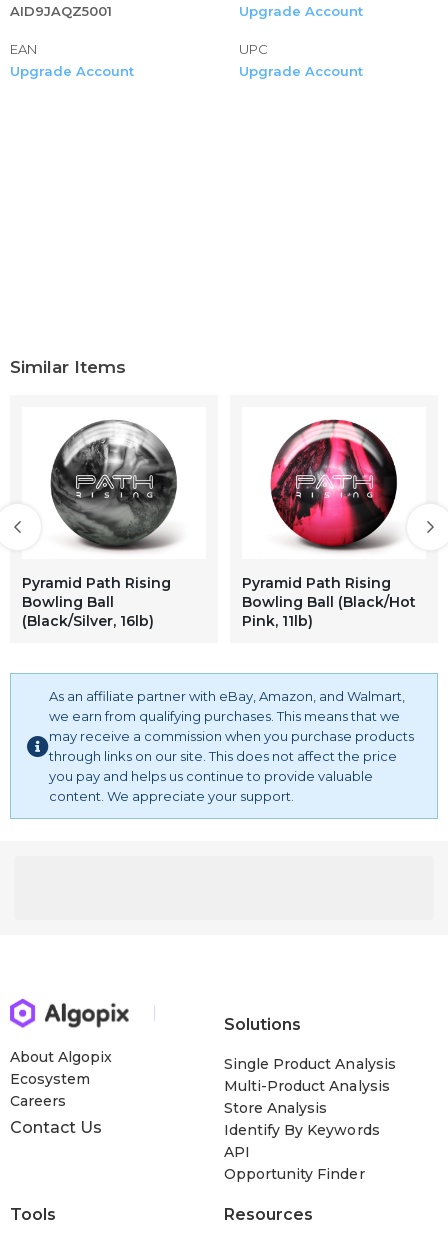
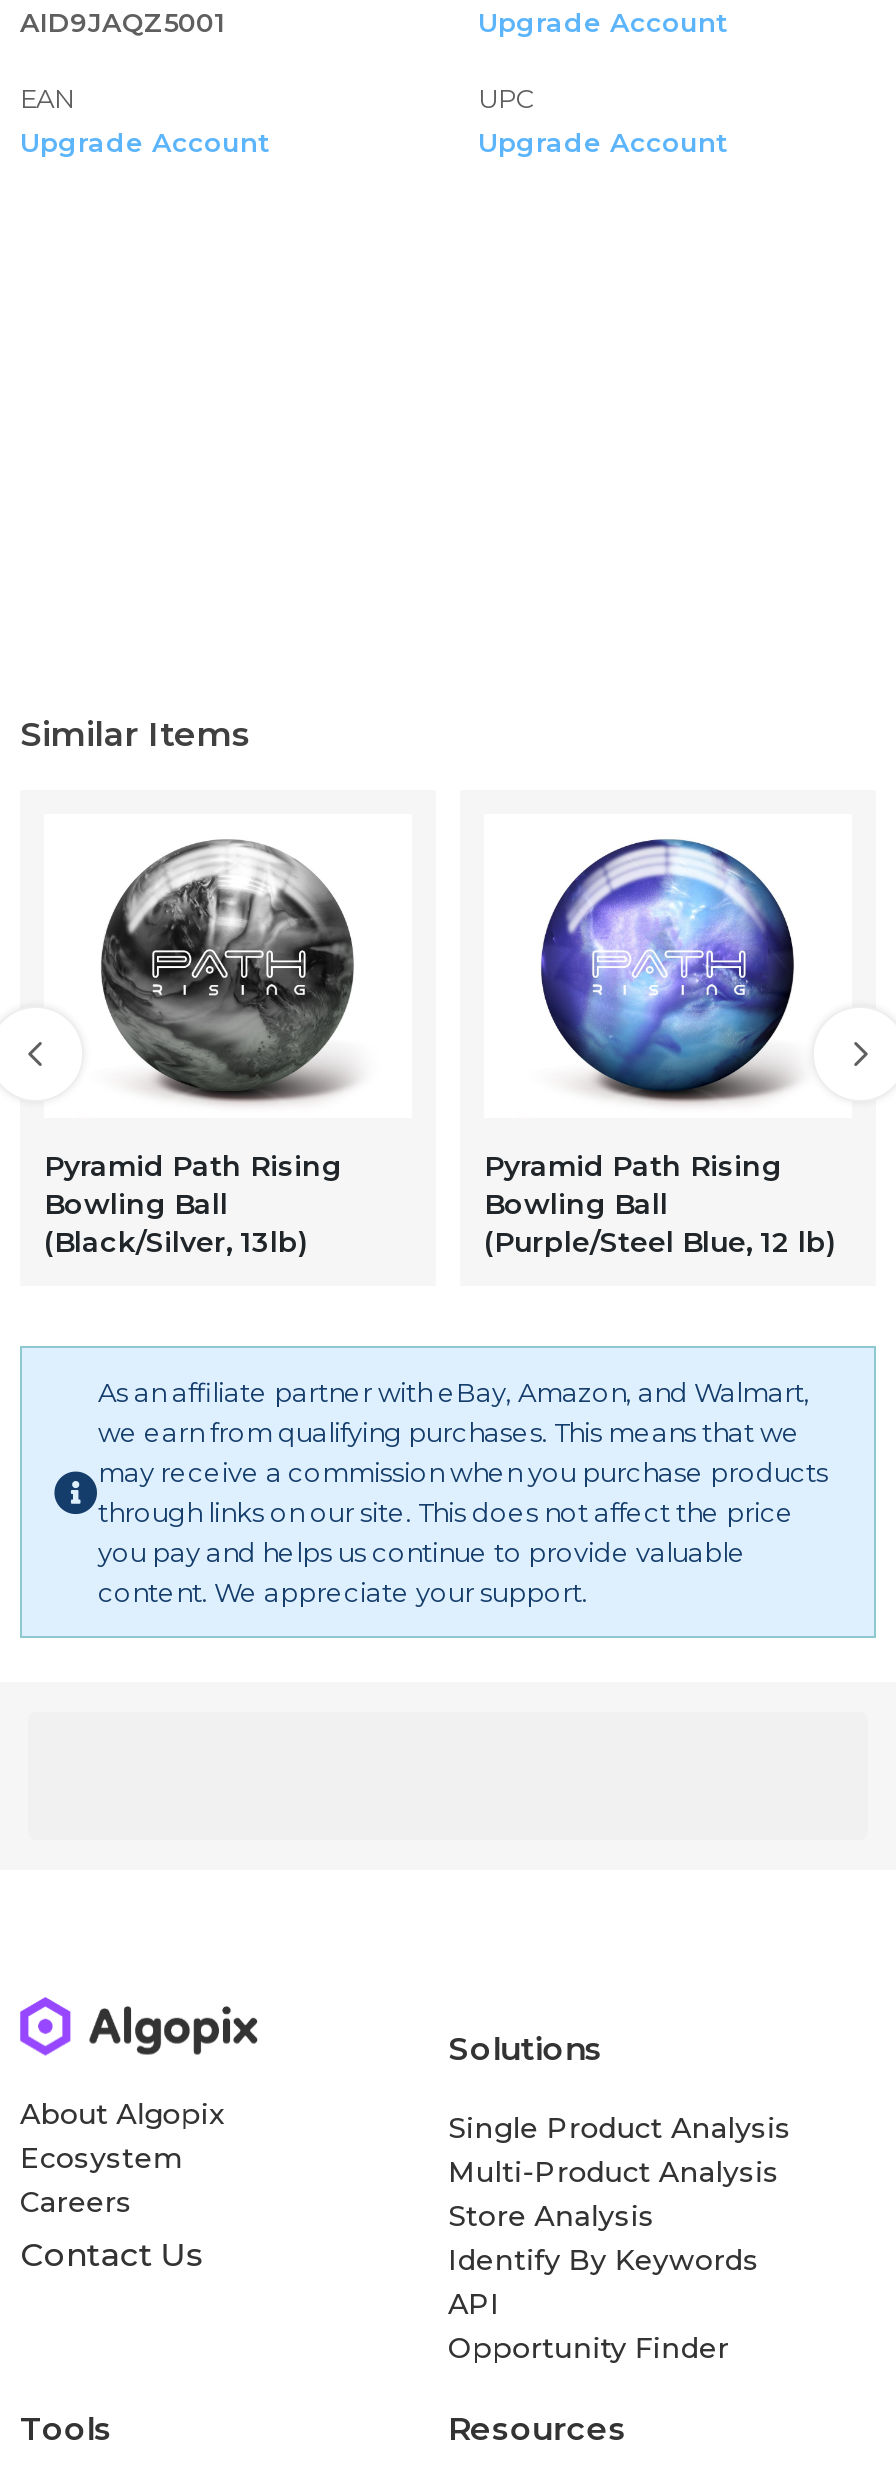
[270,419,395,546] [image] -> [538,838,792,1094] [image]
[242,593,416,630] Bowling Ball (Black/Hot | Pink, 11lb) -> [484,1186,836,1260] Bowling Ball | (Purple/Steel Blue, 12 lb)
[22,612,154,630] (Black/Silver, 16lb) -> [44,1224,308,1260] (Black/Silver, 13lb)

